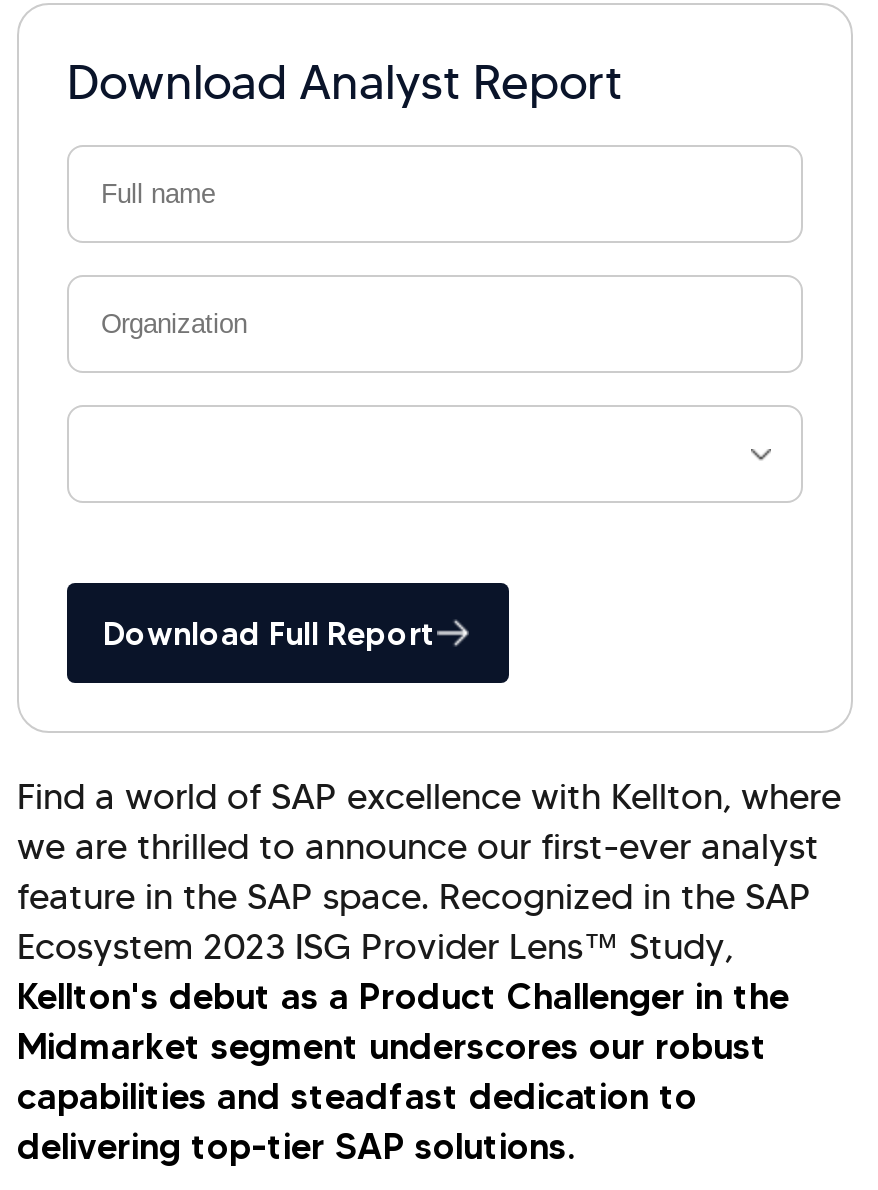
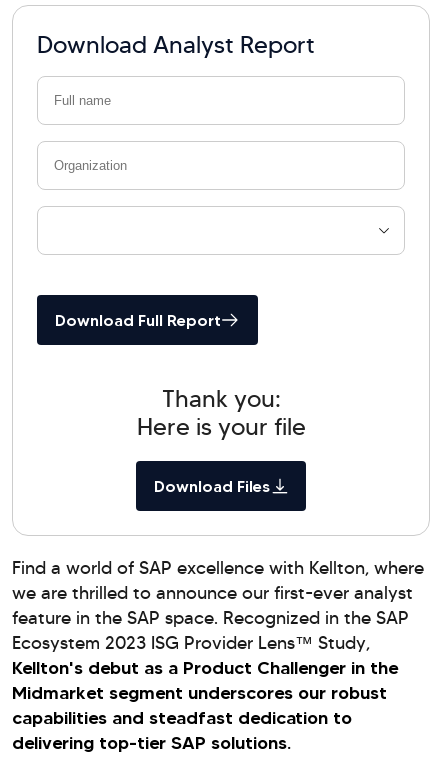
none -> [136,384,307,512] [image] | Thank you: | Here is your file | Download Files

